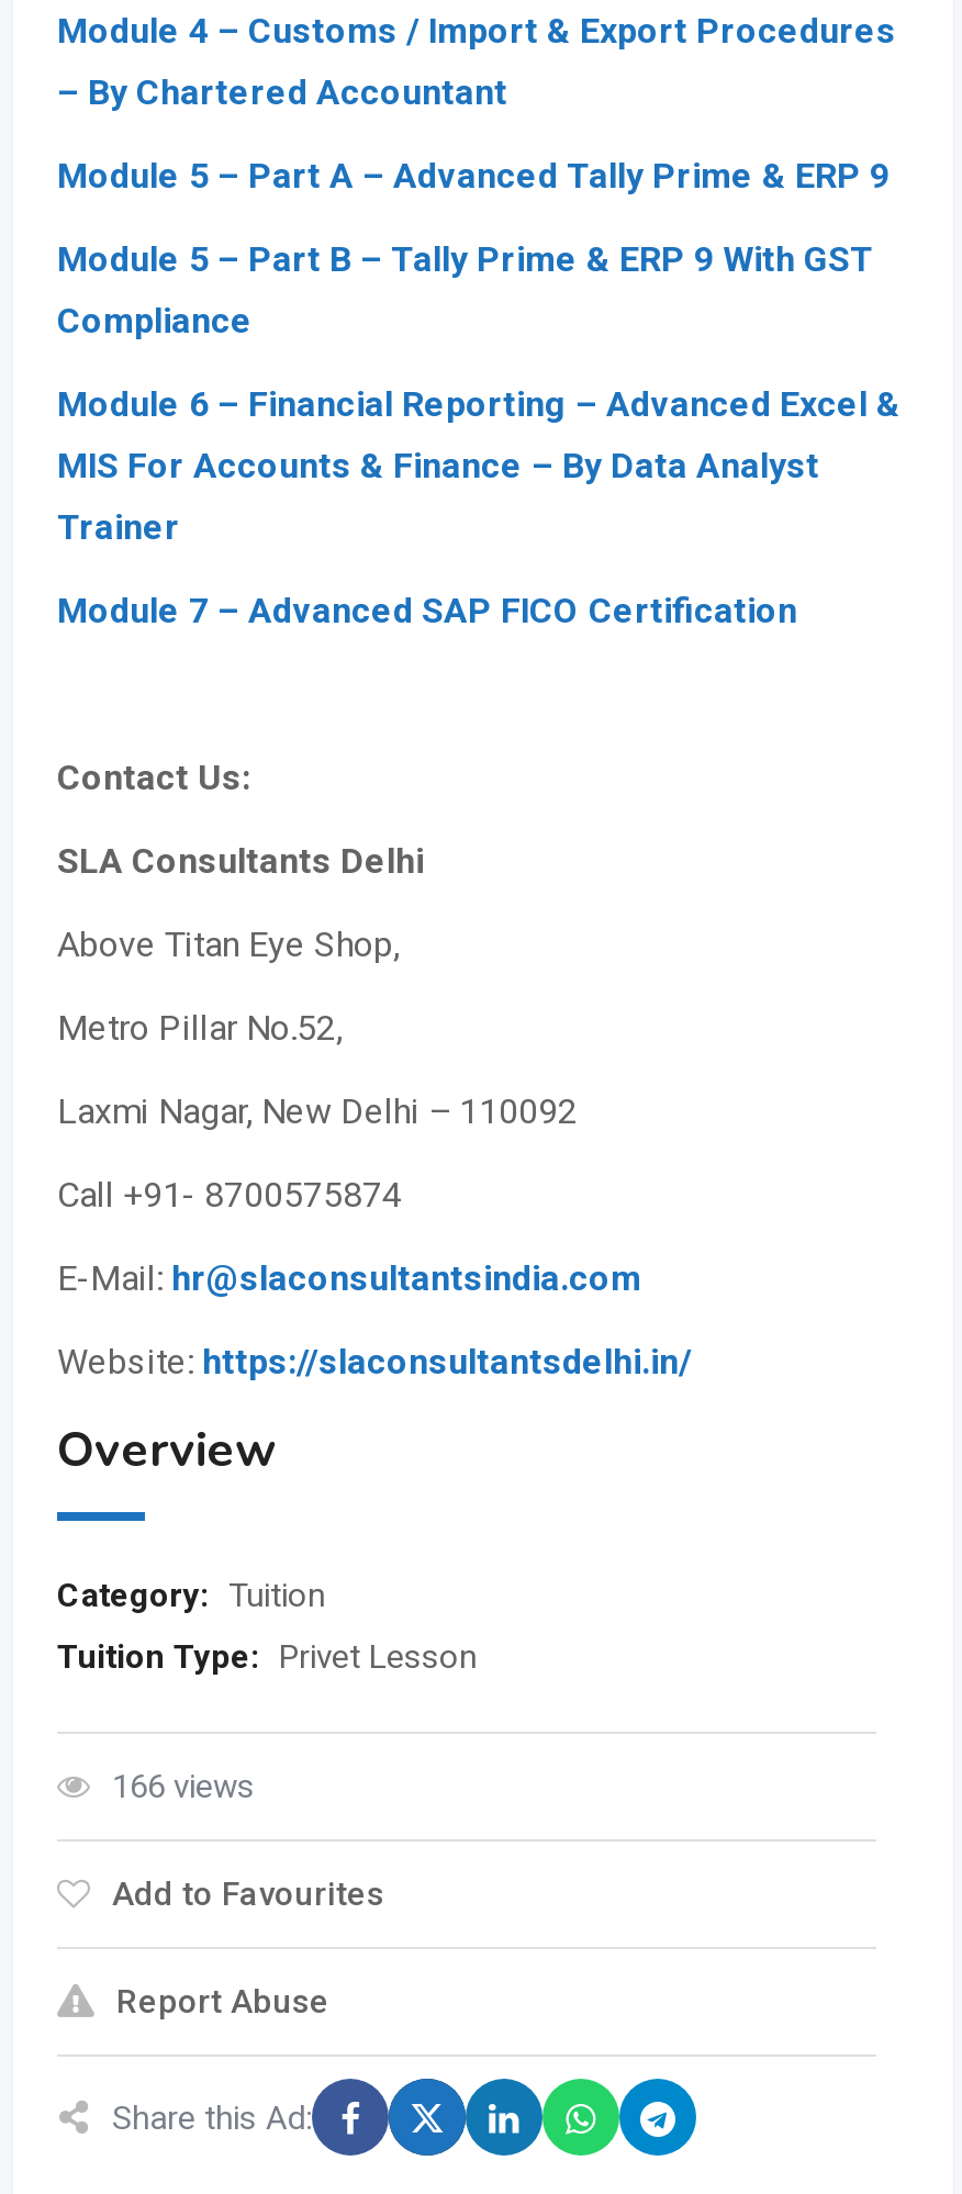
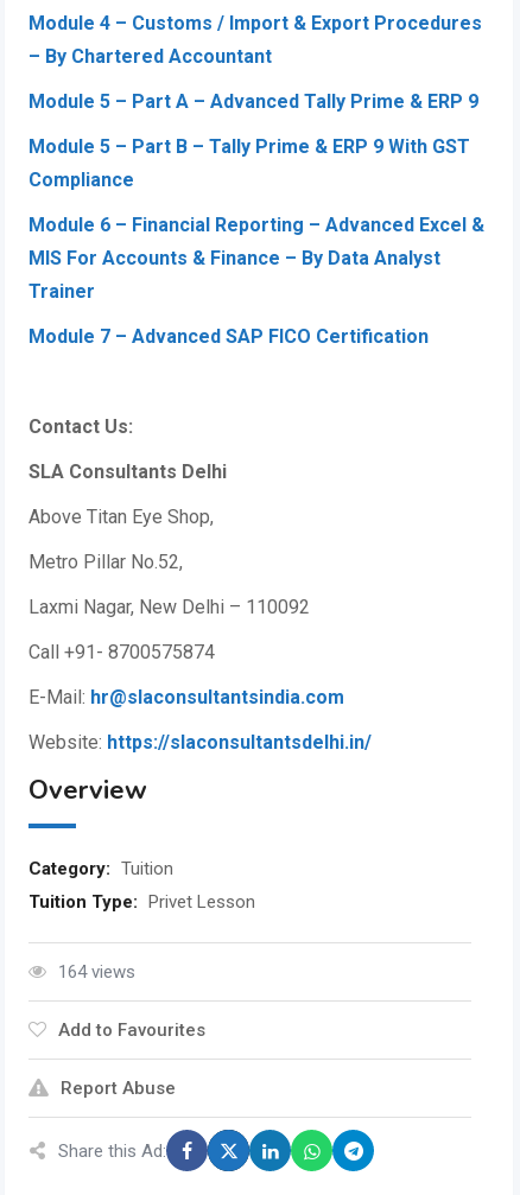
[112,1767,255,1807] 166 views -> [58,961,135,983] 164 views

